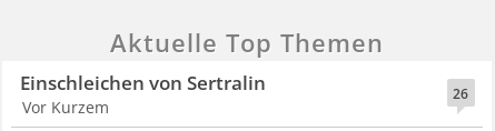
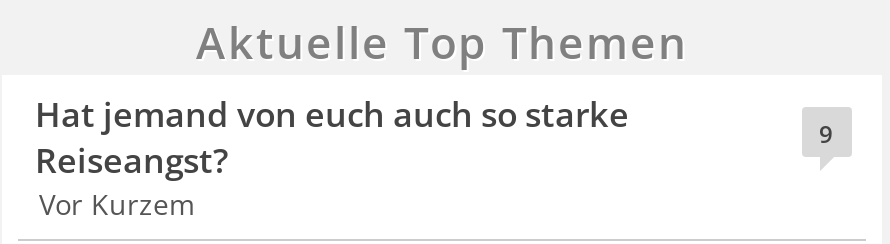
[21,70,468,103] 26 | Einschleichen von Sertralin -> [35,91,833,183] 9 | Hat jemand von euch auch so starke | Reiseangst?

